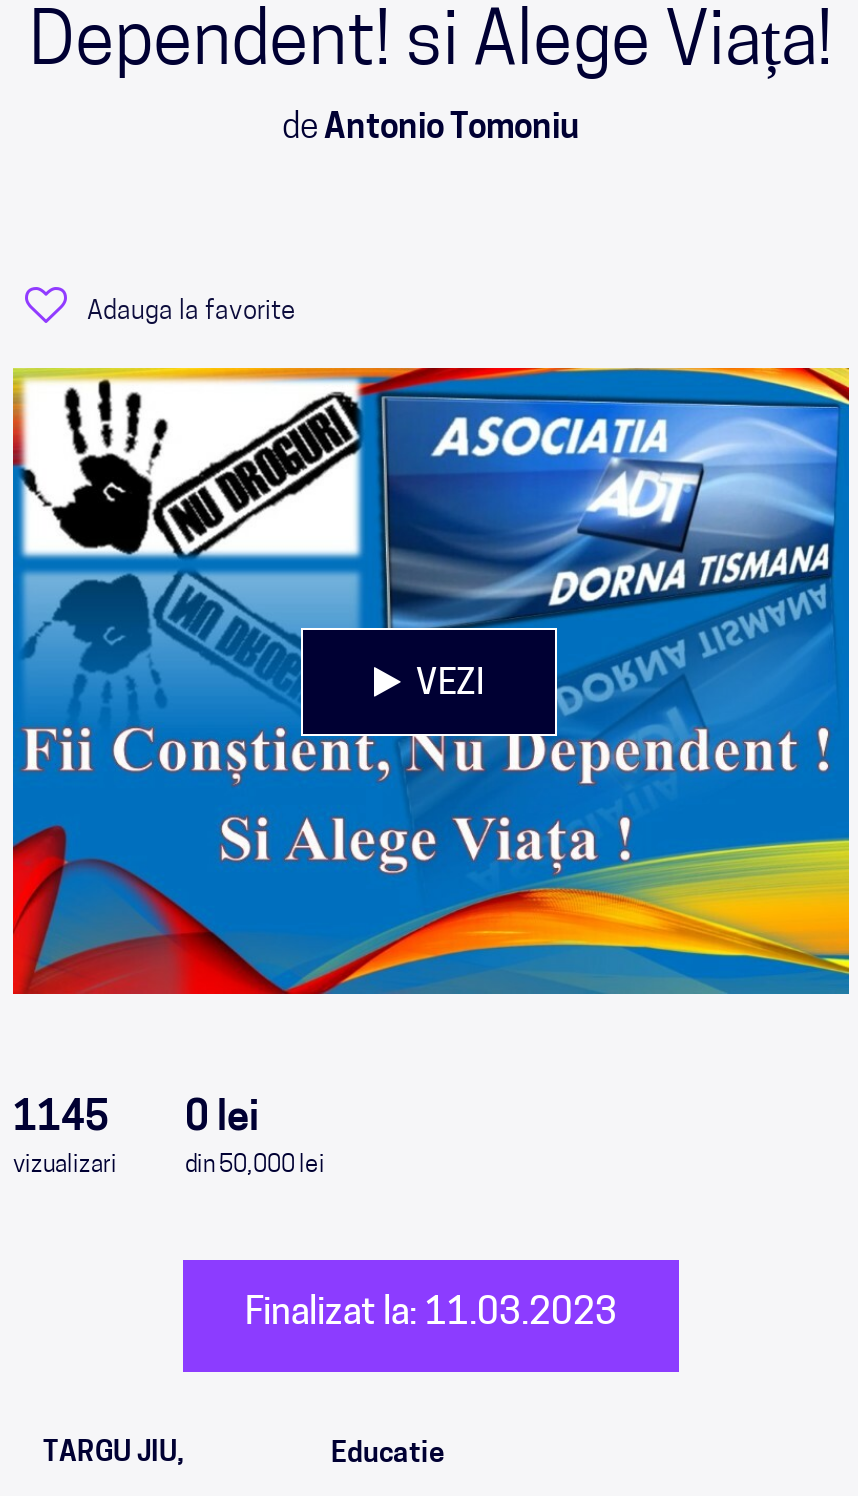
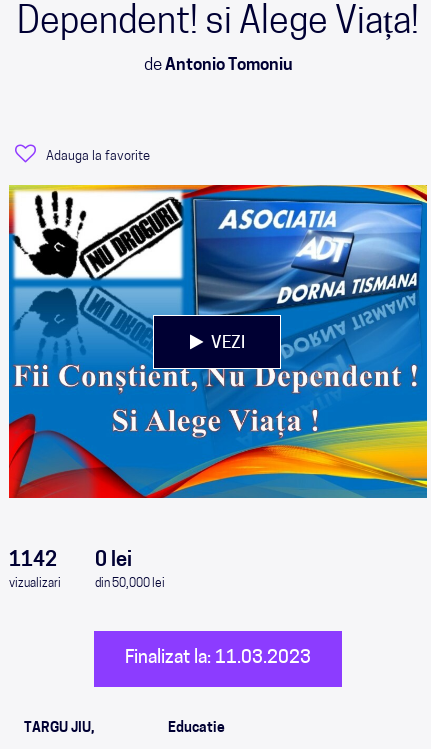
[13,1100,259,1140] 1145 0 lei -> [9,551,132,571] 1142 0 lei

